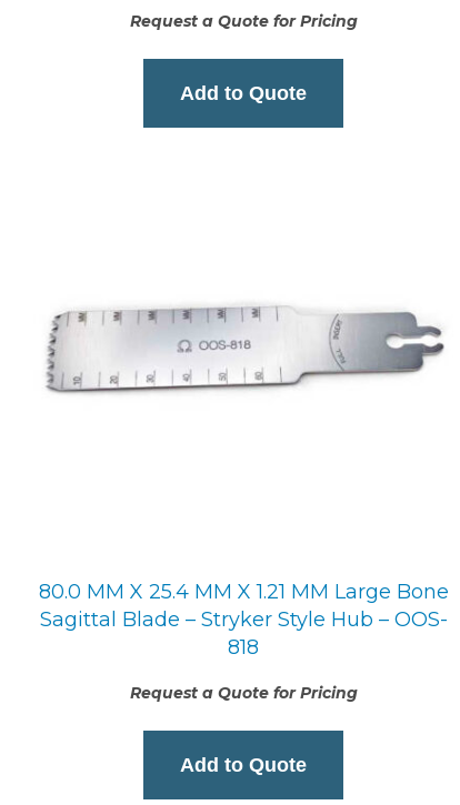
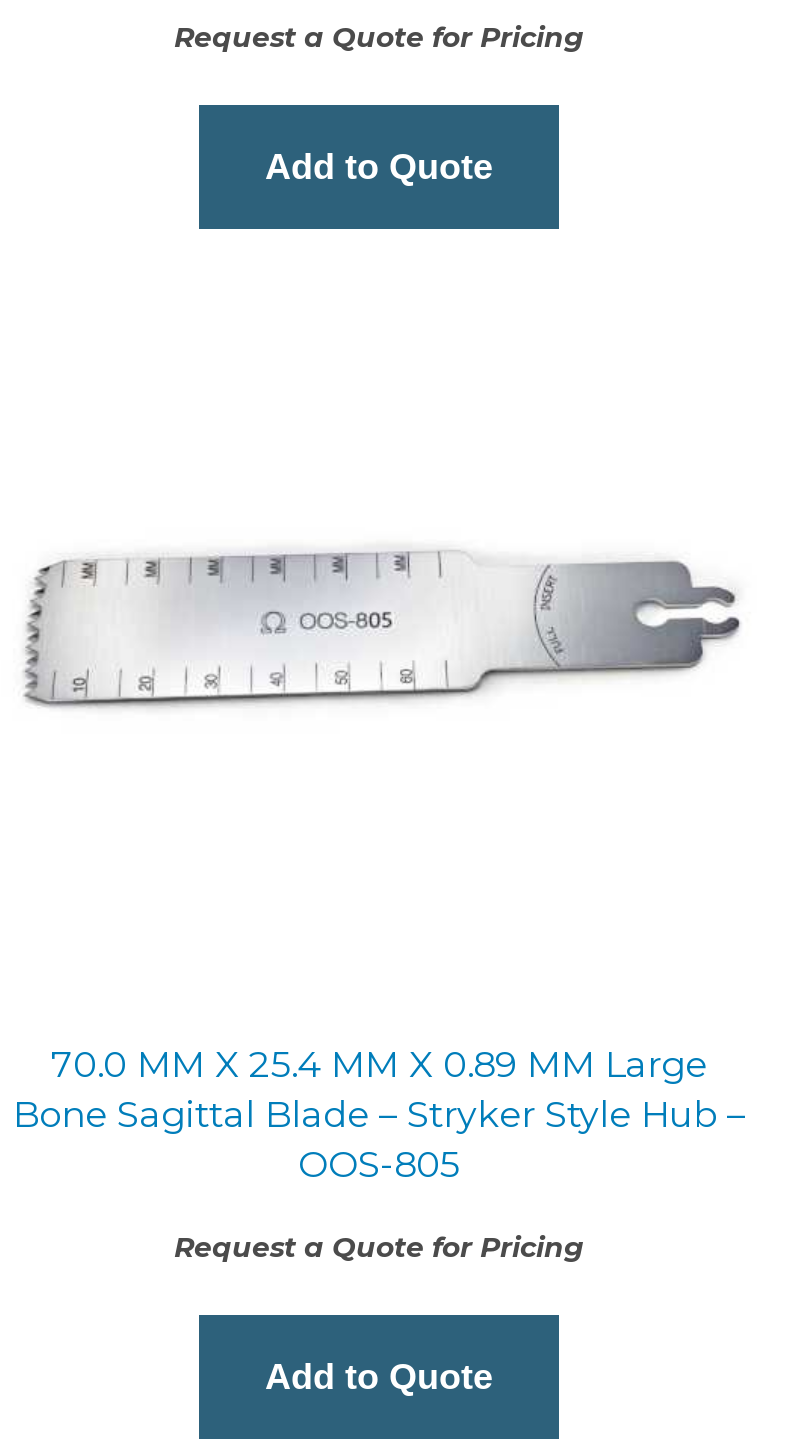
[38,580,448,660] 80.0 MM X 25.4 MM X 1.21 MM Large Bone | Sagittal Blade – Stryker Style Hub – OOS- | 818 -> [13,1044,745,1188] 70.0 MM X 25.4 MM X 0.89 MM Large | Bone Sagittal Blade – Stryker Style Hub – | OOS-805

